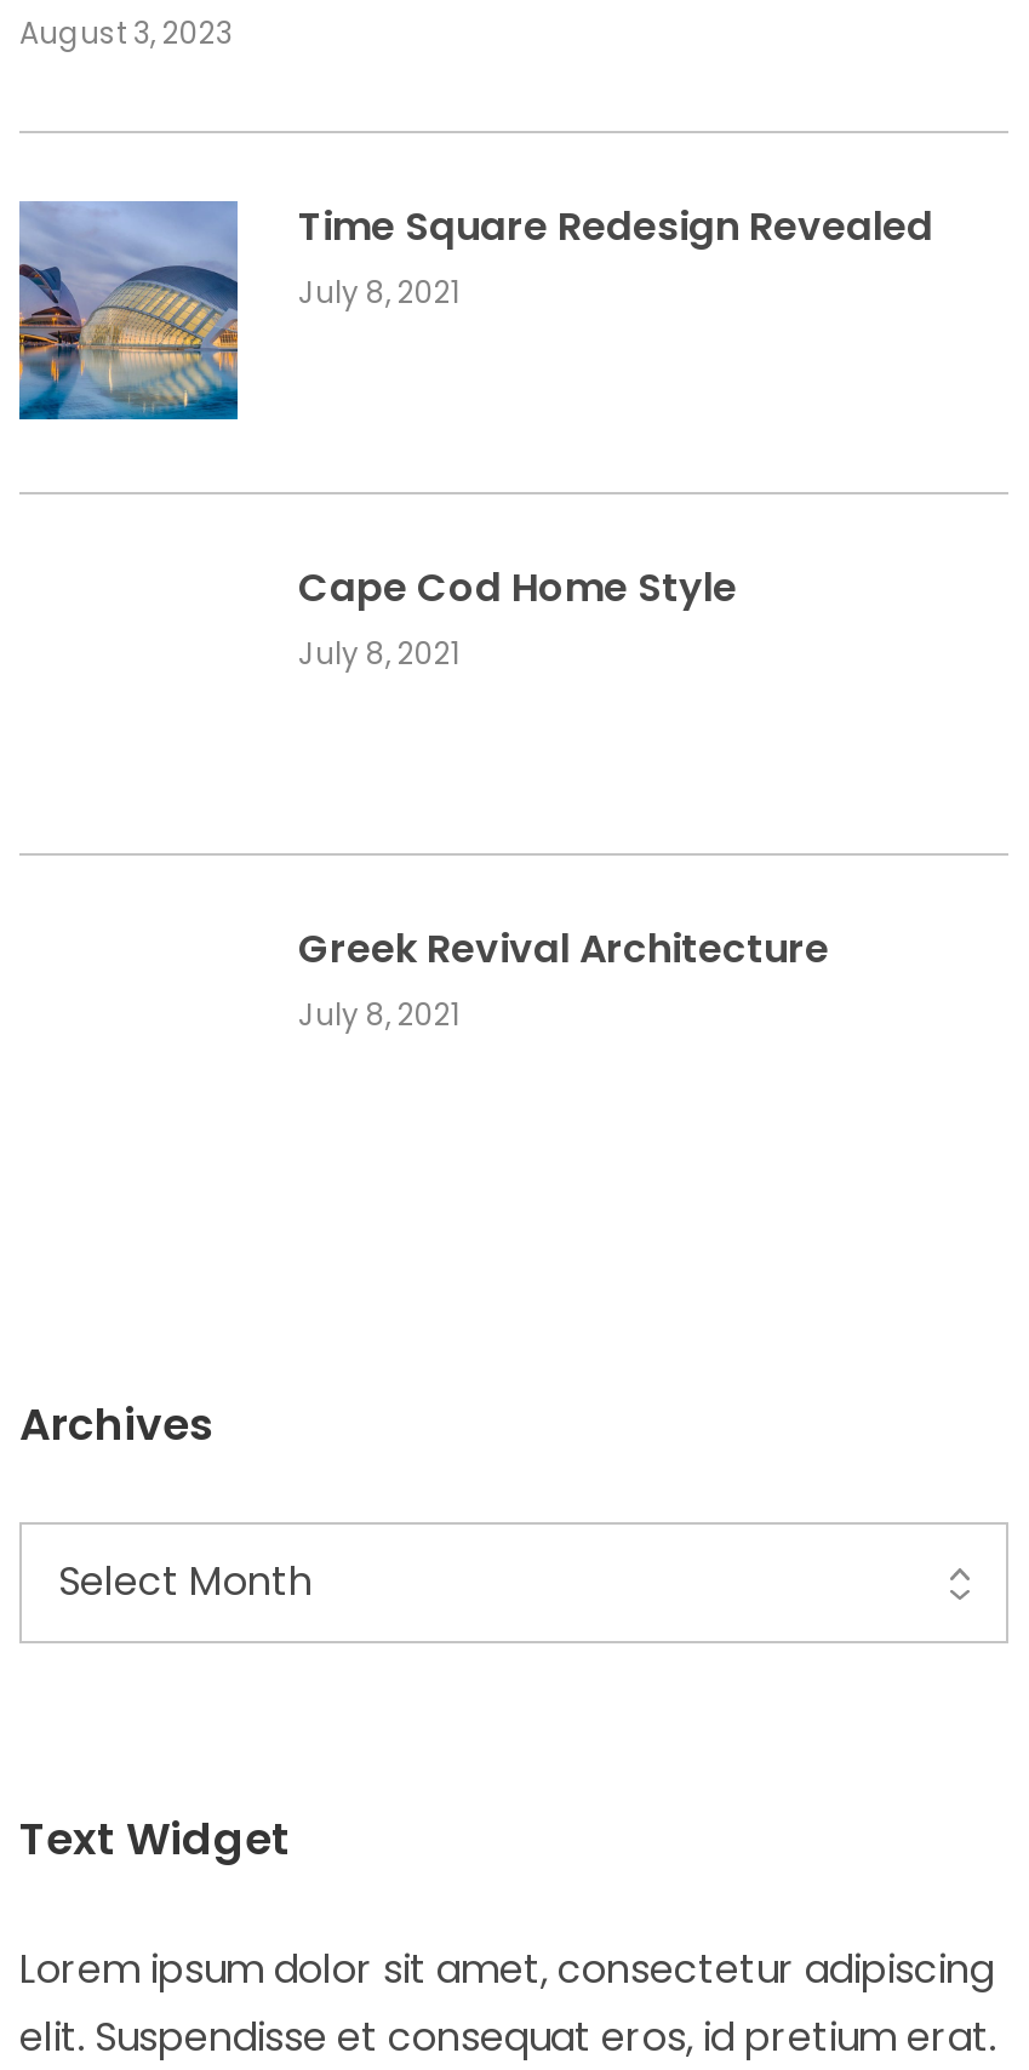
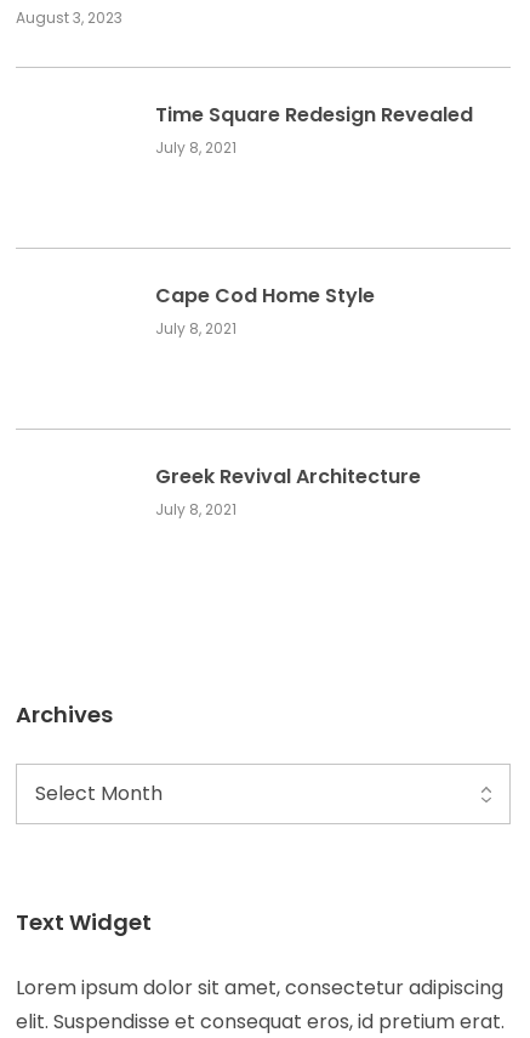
[17,199,240,422] [image] -> none

